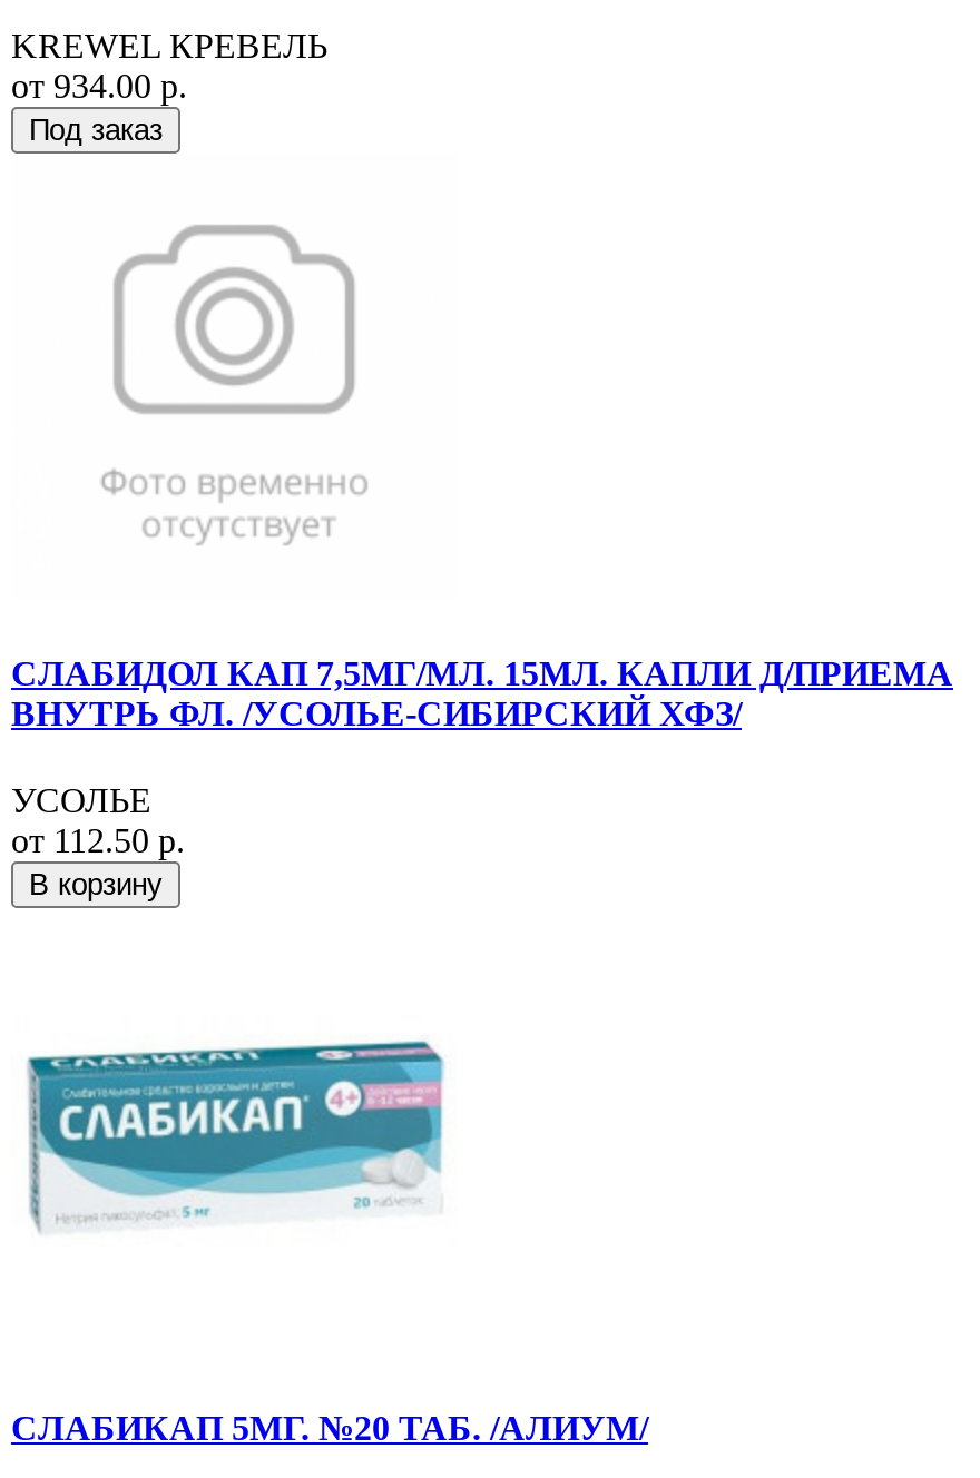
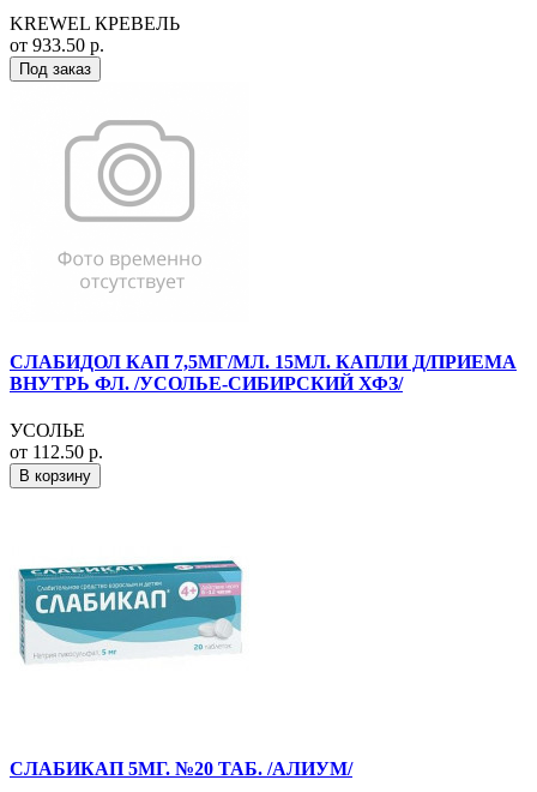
[11,66,187,104] от 934.00 р. -> [10,34,104,55] от 933.50 р.

